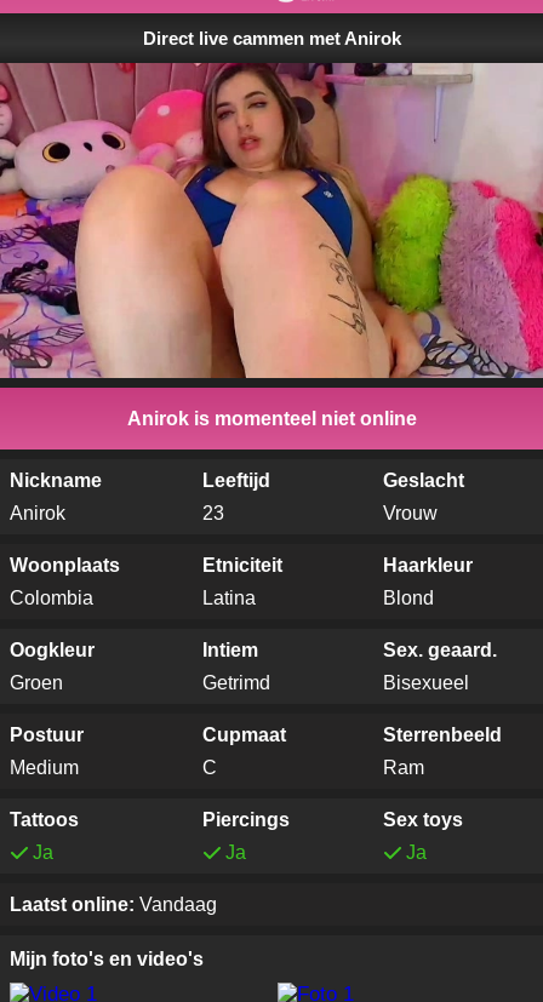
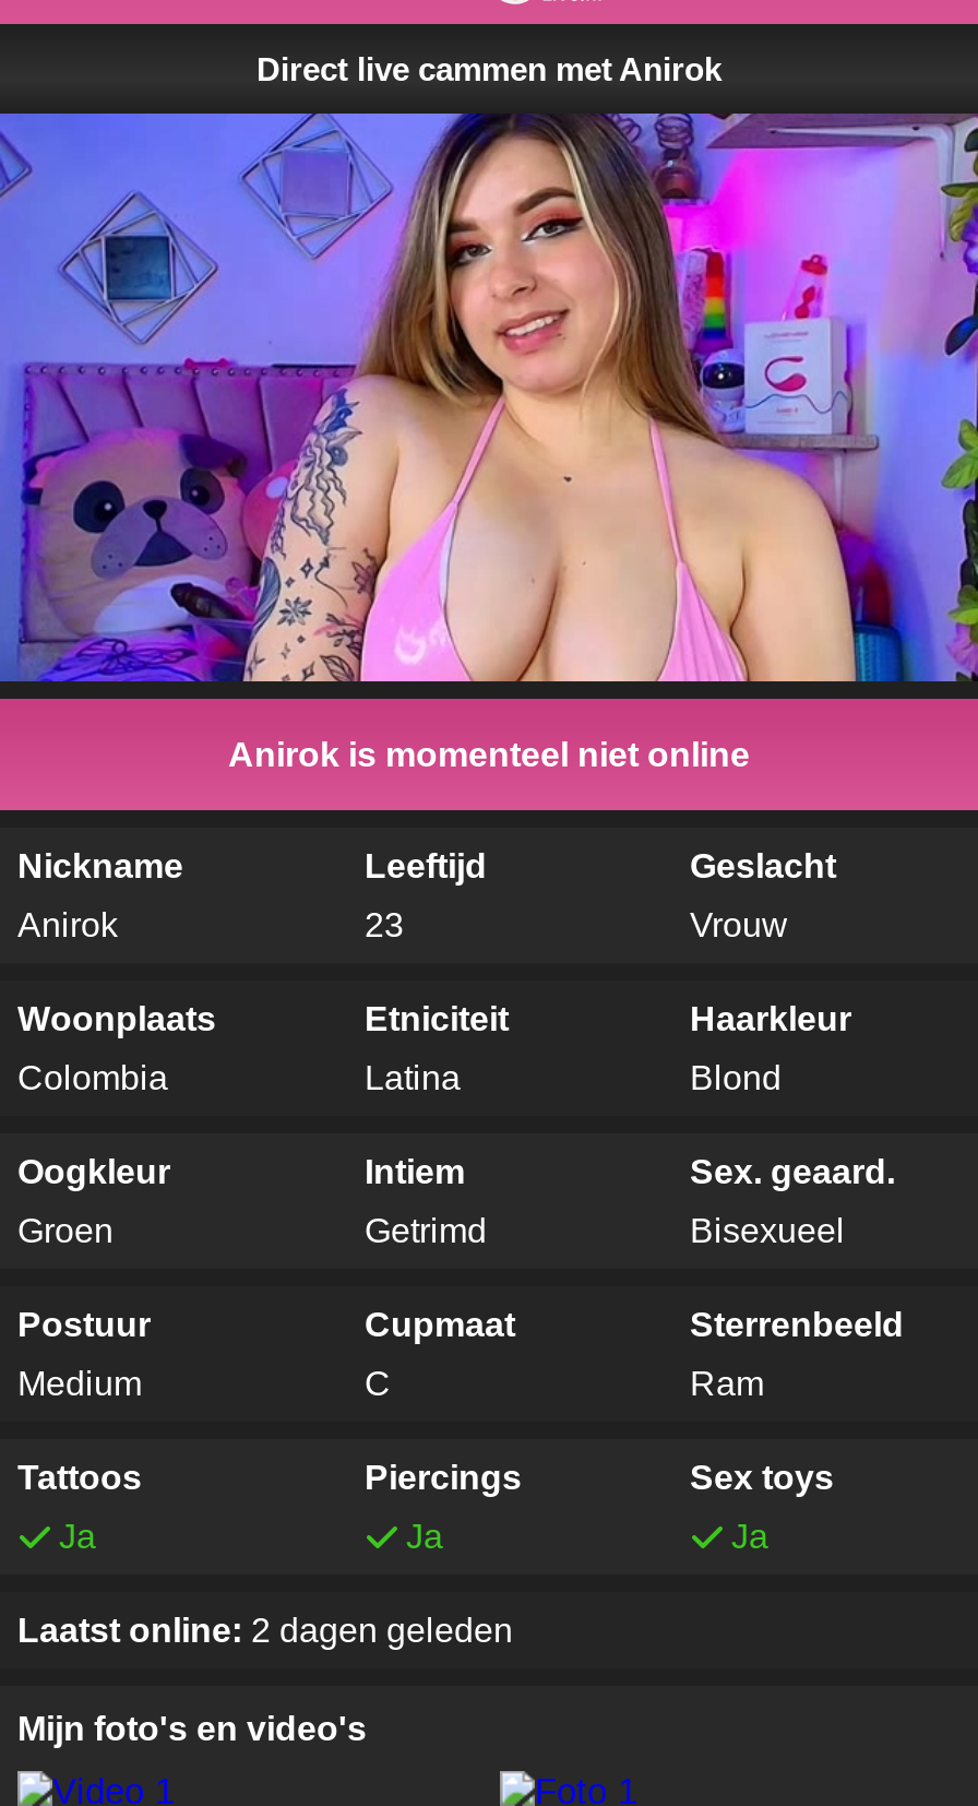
[4,62,539,379] [image] -> [7,111,971,684] [image]
[10,893,217,915] Laatst online: Vandaag -> [17,1609,513,1649] Laatst online: 2 dagen geleden

